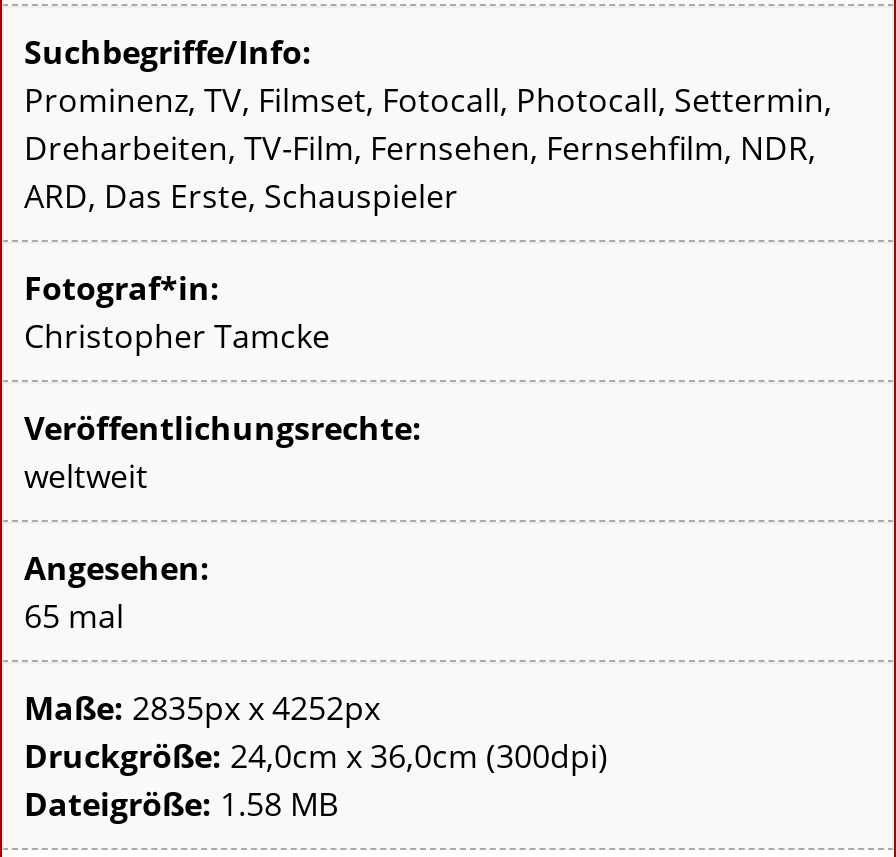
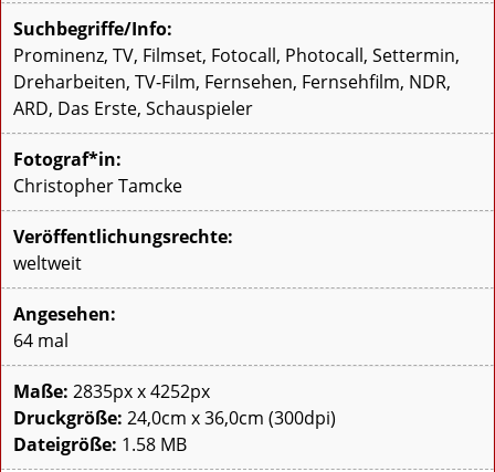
[24,594,124,638] 65 mal -> [13,328,69,353] 64 mal

